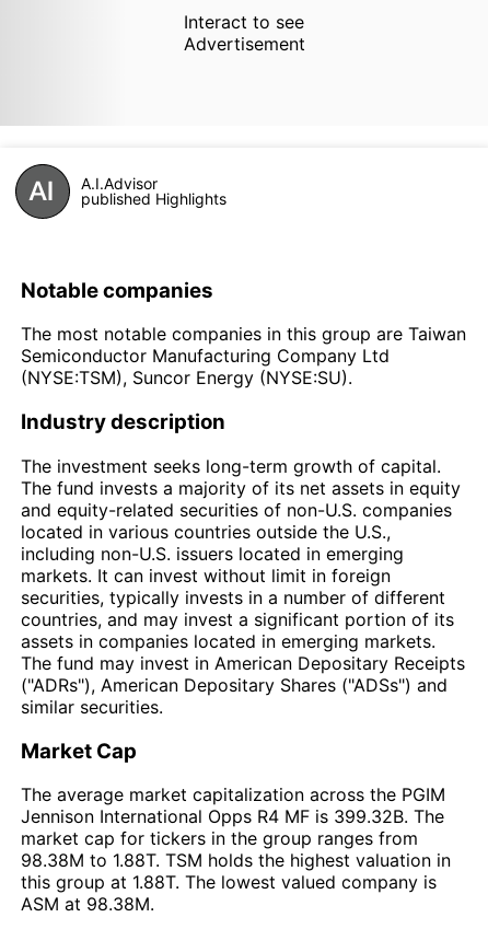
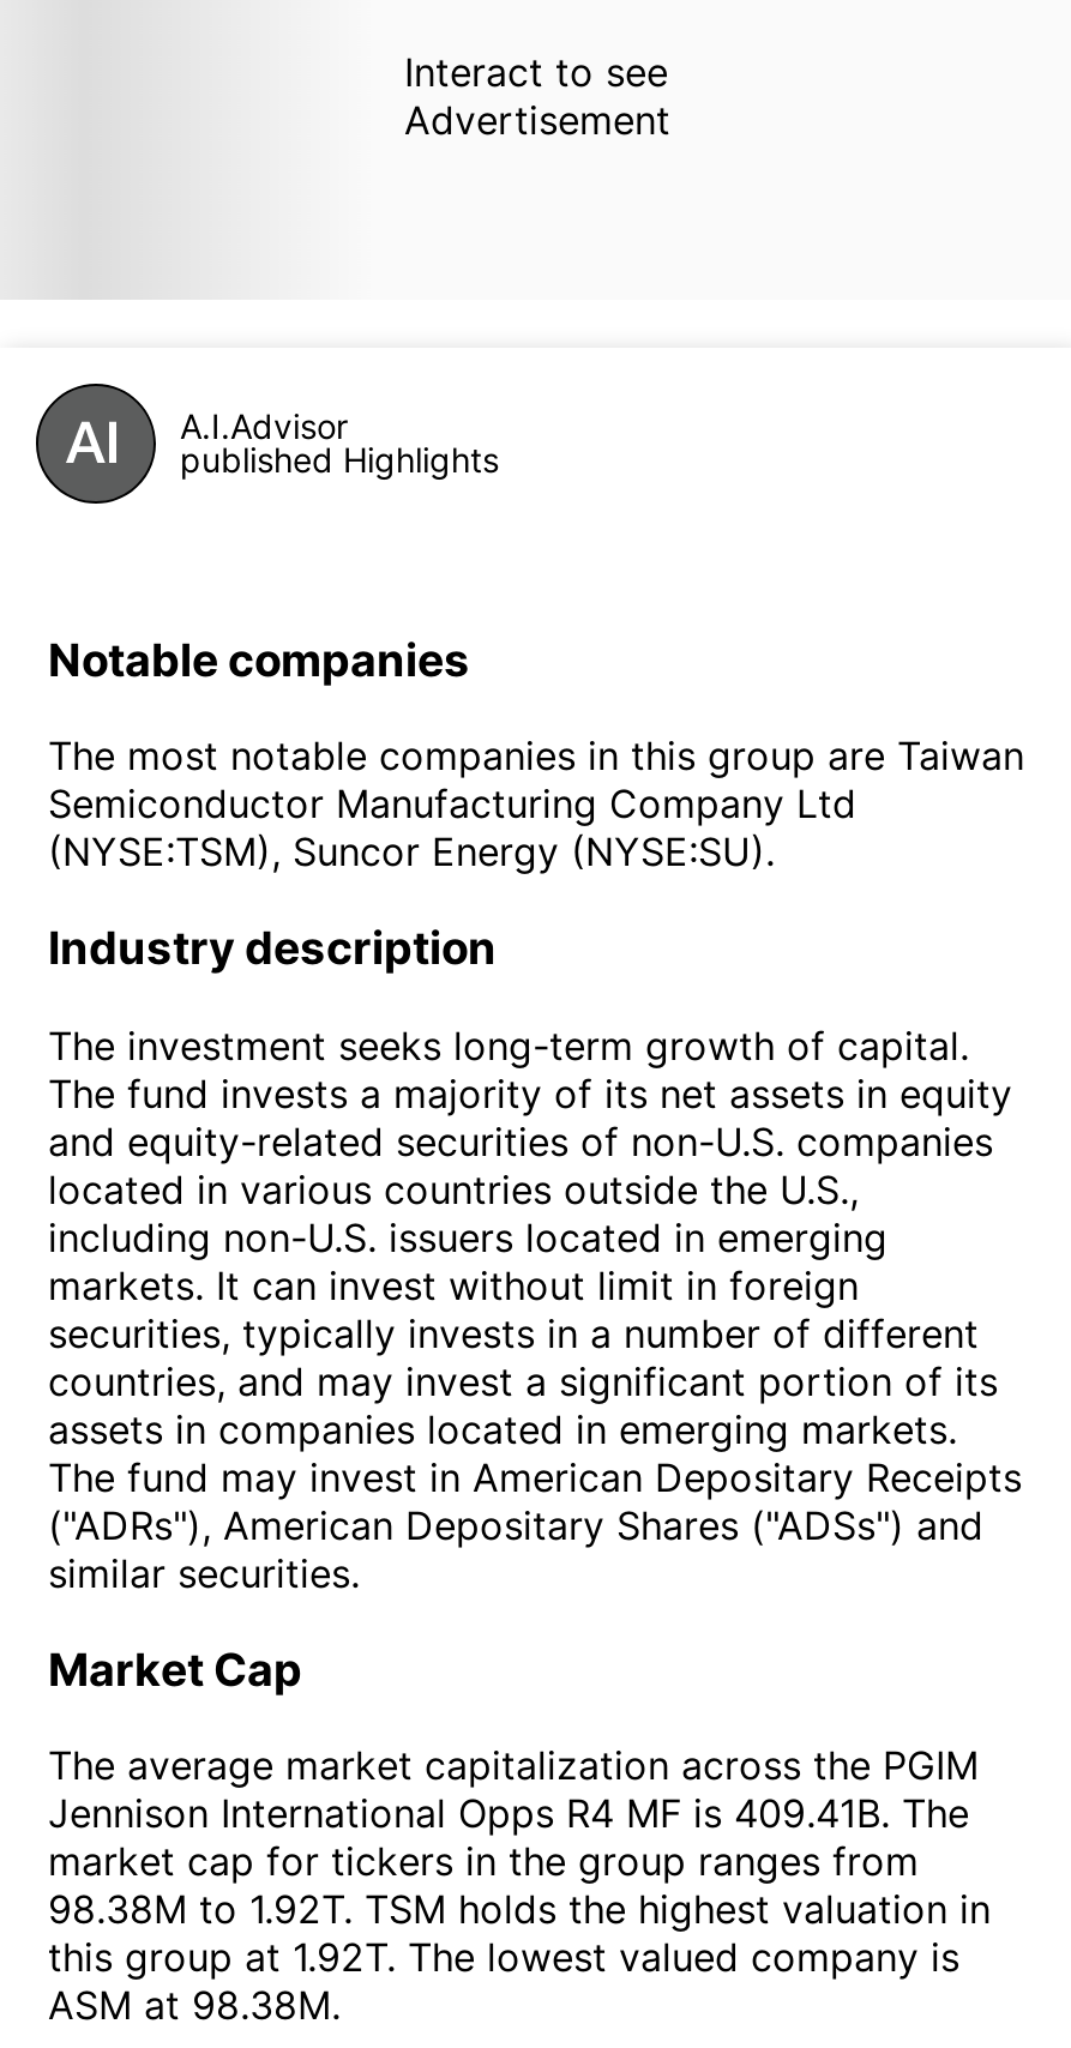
[21,806,444,828] Jennison International Opps R4 MF is 399.32B. The -> [48,1790,969,1838] Jennison International Opps R4 MF is 409.41B. The
[21,849,451,871] 98.38M to 1.88T. TSM holds the highest valuation in -> [48,1886,991,1934] 98.38M to 1.92T. TSM holds the highest valuation in
[21,871,437,893] this group at 1.88T. The lowest valued company is -> [48,1934,959,1982] this group at 1.92T. The lowest valued company is

